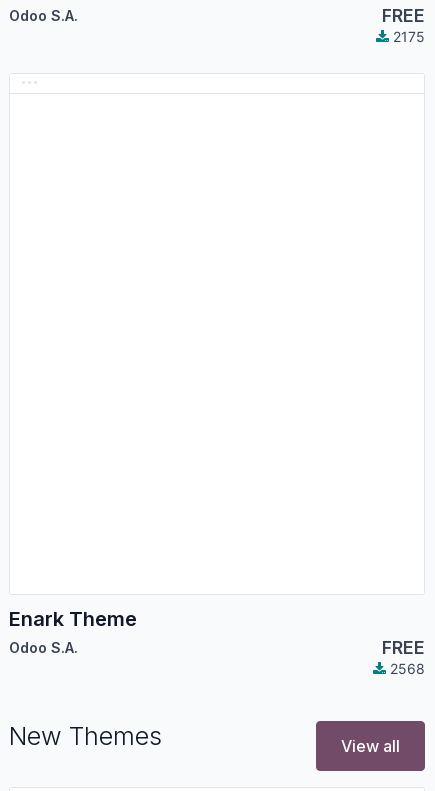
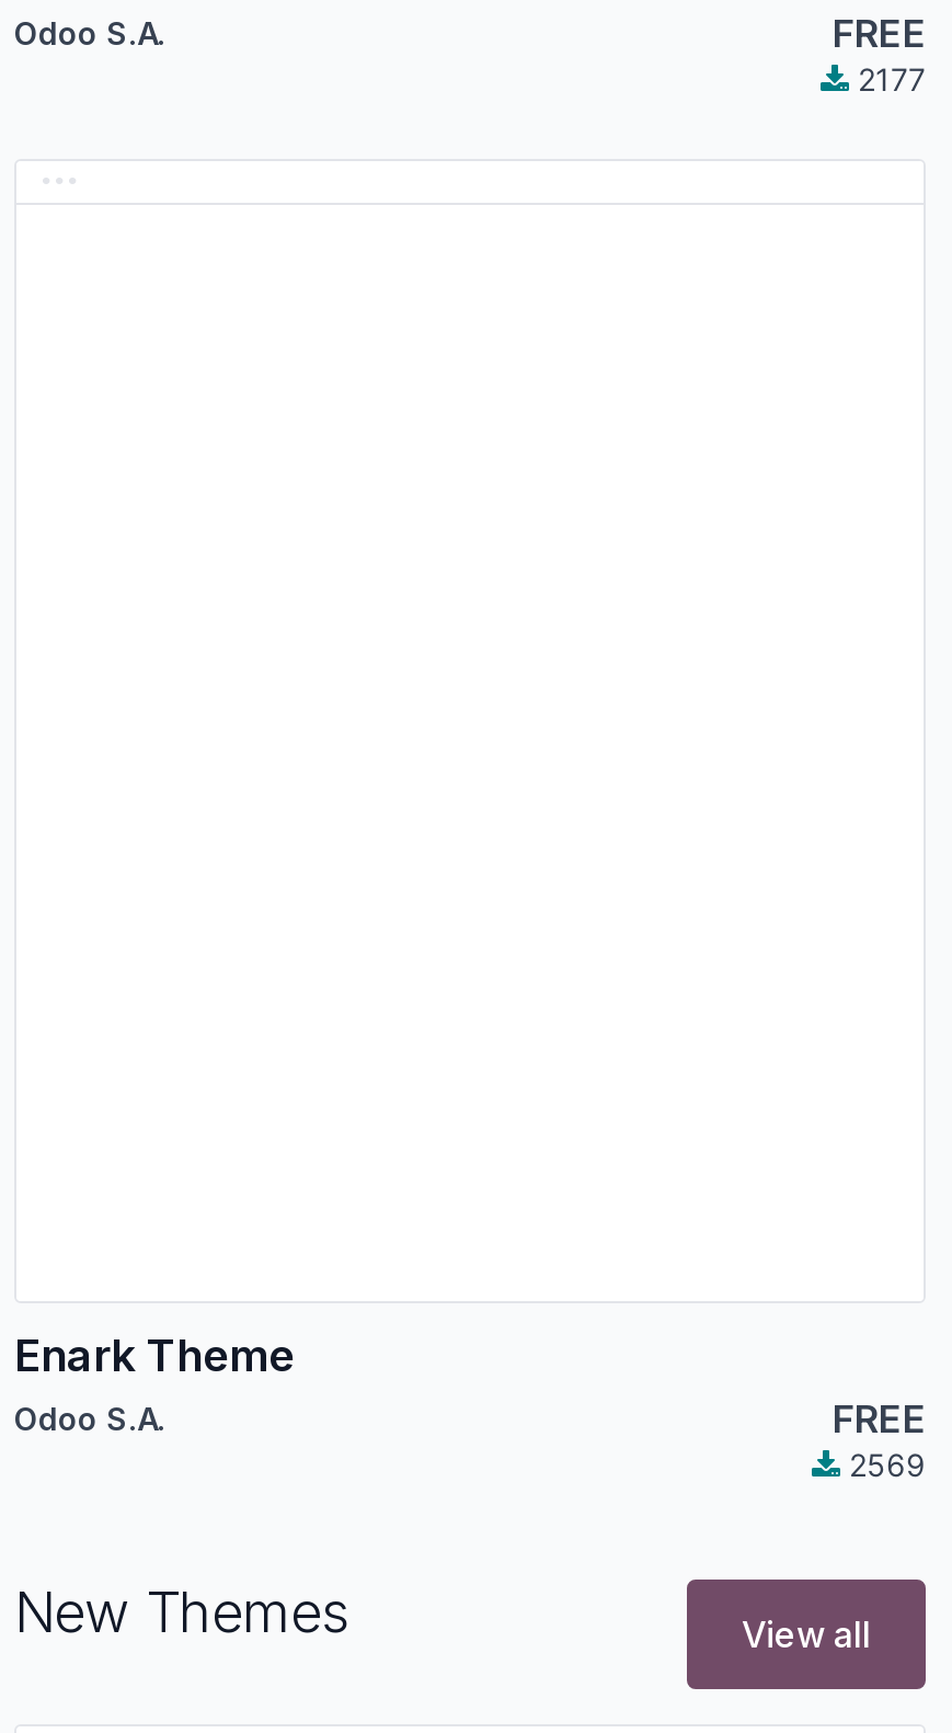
[389,28,425,45] 2175 -> [849,61,926,98] 2177
[386,660,425,677] 2568 -> [840,1447,926,1484] 2569

